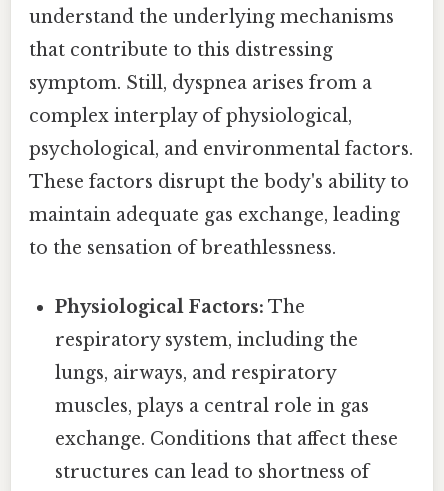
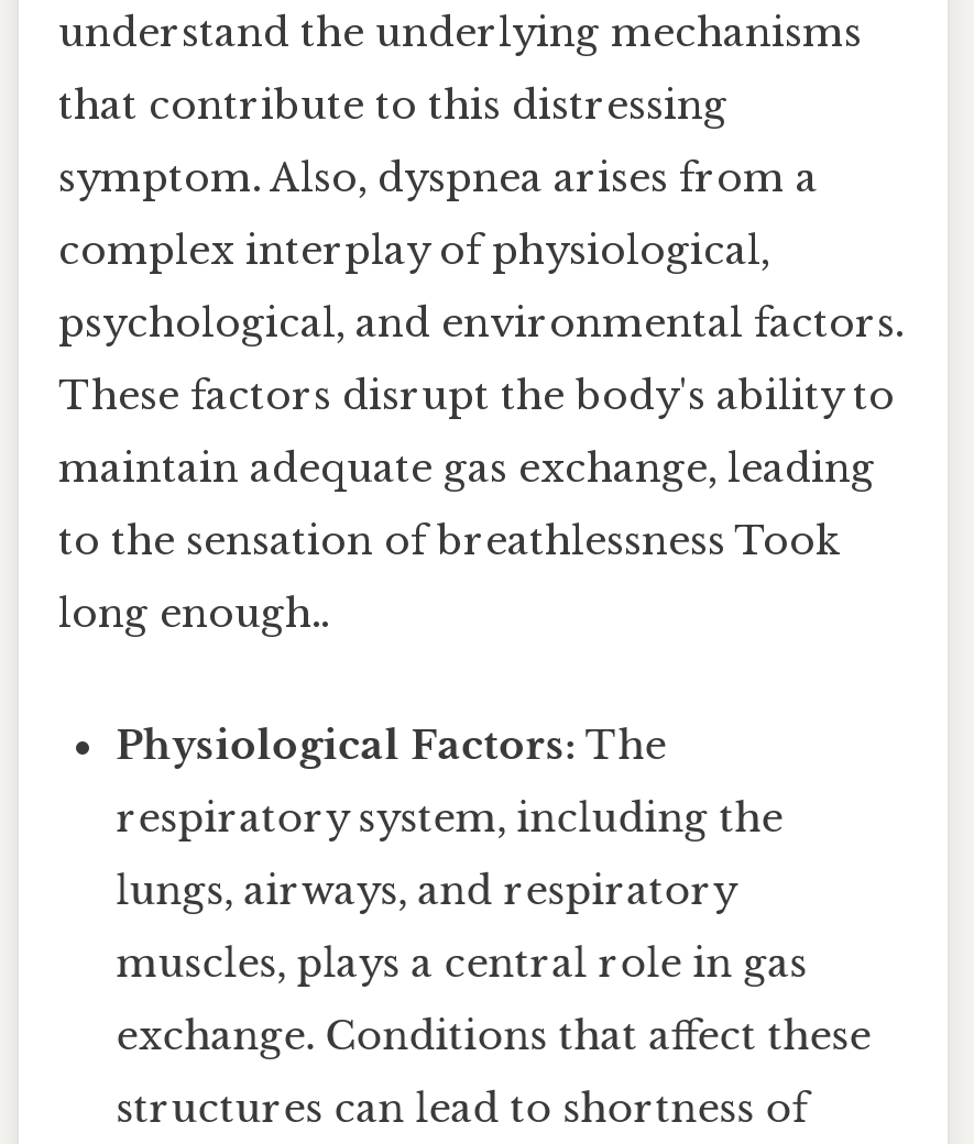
[29,72,372,94] symptom. Still, dyspnea arises from a -> [58,156,818,204] symptom. Also, dyspnea arises from a
[29,237,336,259] to the sensation of breathlessness. -> [58,519,840,640] to the sensation of breathlessness Took | long enough..

